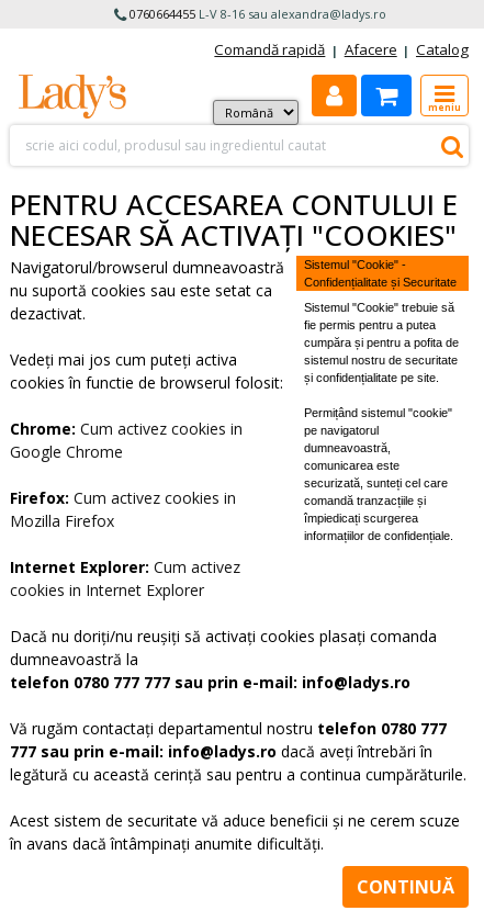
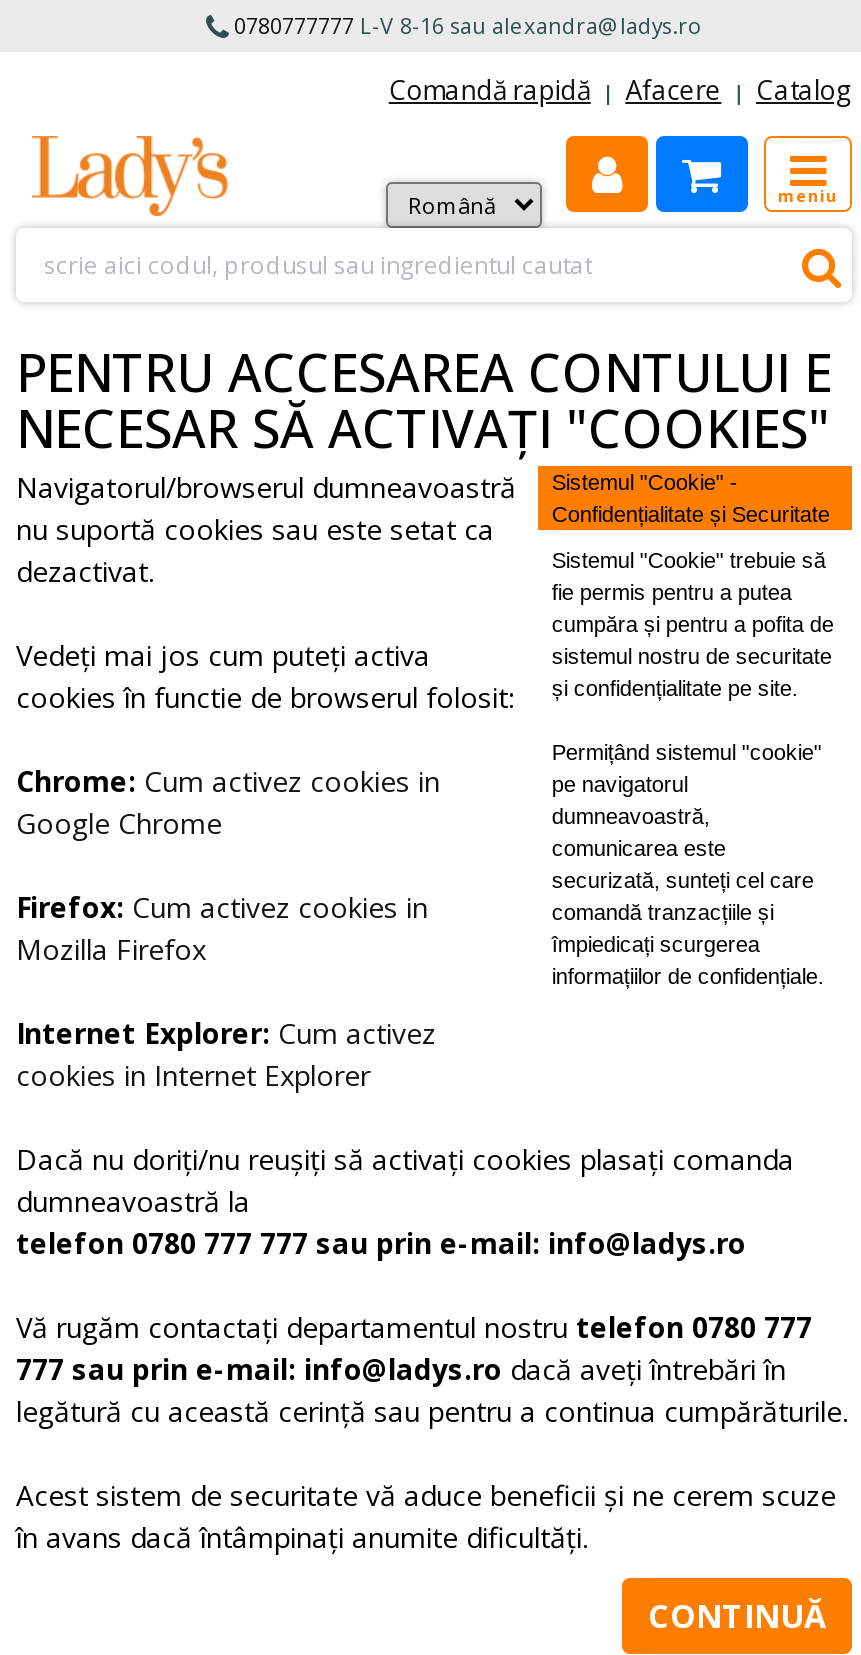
[130,5,386,22] 0760664455 L-V 8-16 sau alexandra@ladys.ro -> [234,10,702,40] 0780777777 L-V 8-16 sau alexandra@ladys.ro

